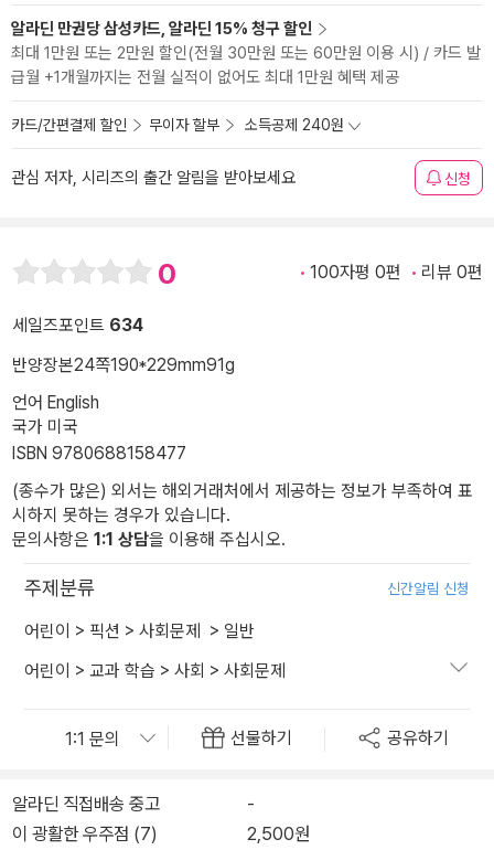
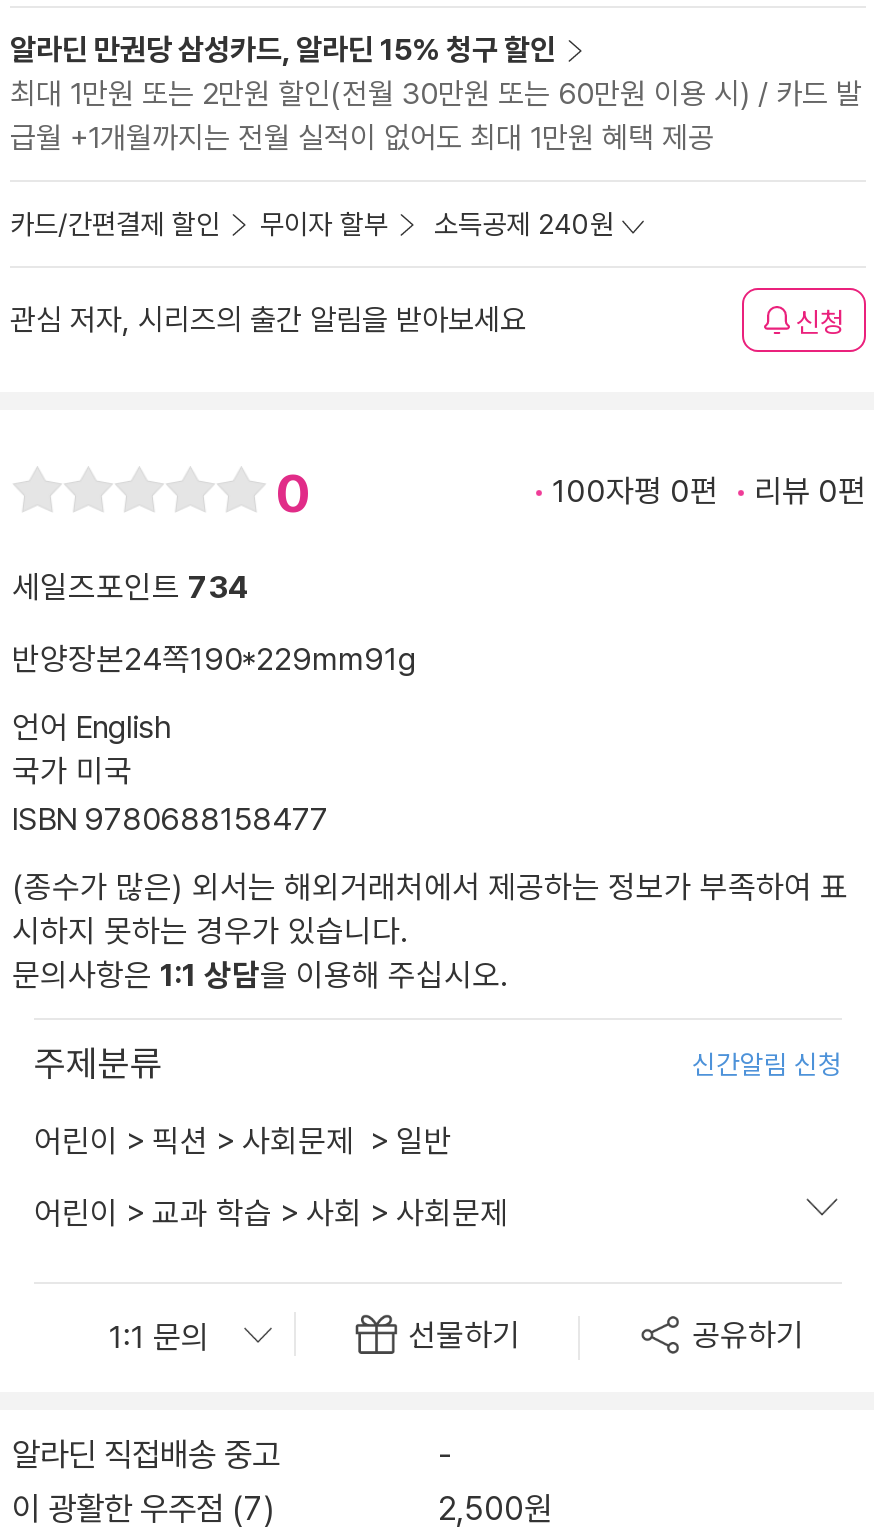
[12,315,143,336] 세일즈포인트 634 -> [12,569,248,607] 세일즈포인트 734

